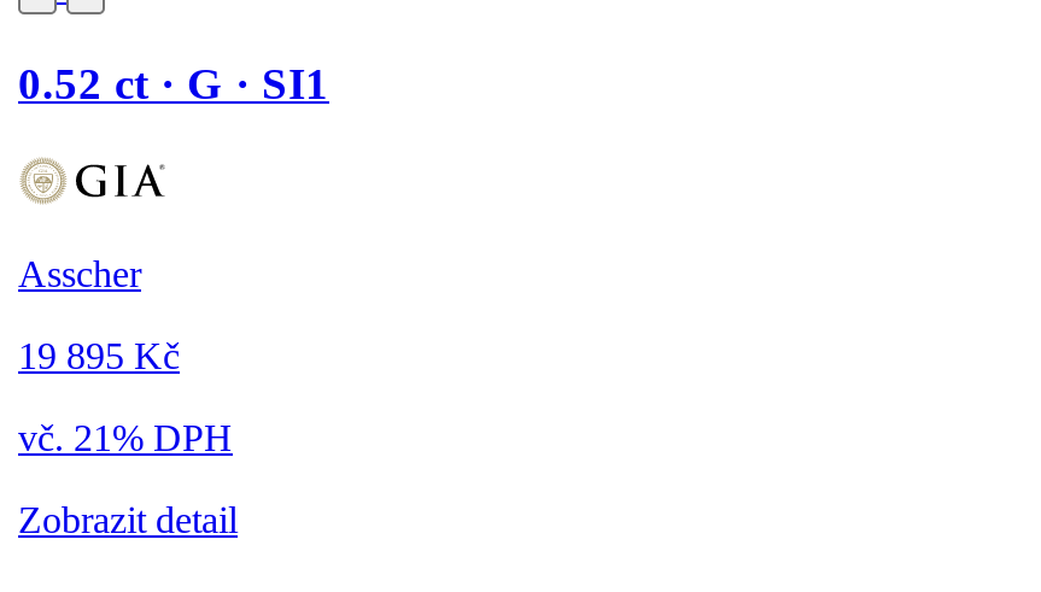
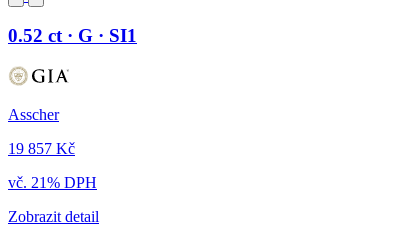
[18,336,180,377] 19 895 Kč -> [8,140,75,157] 19 857 Kč

